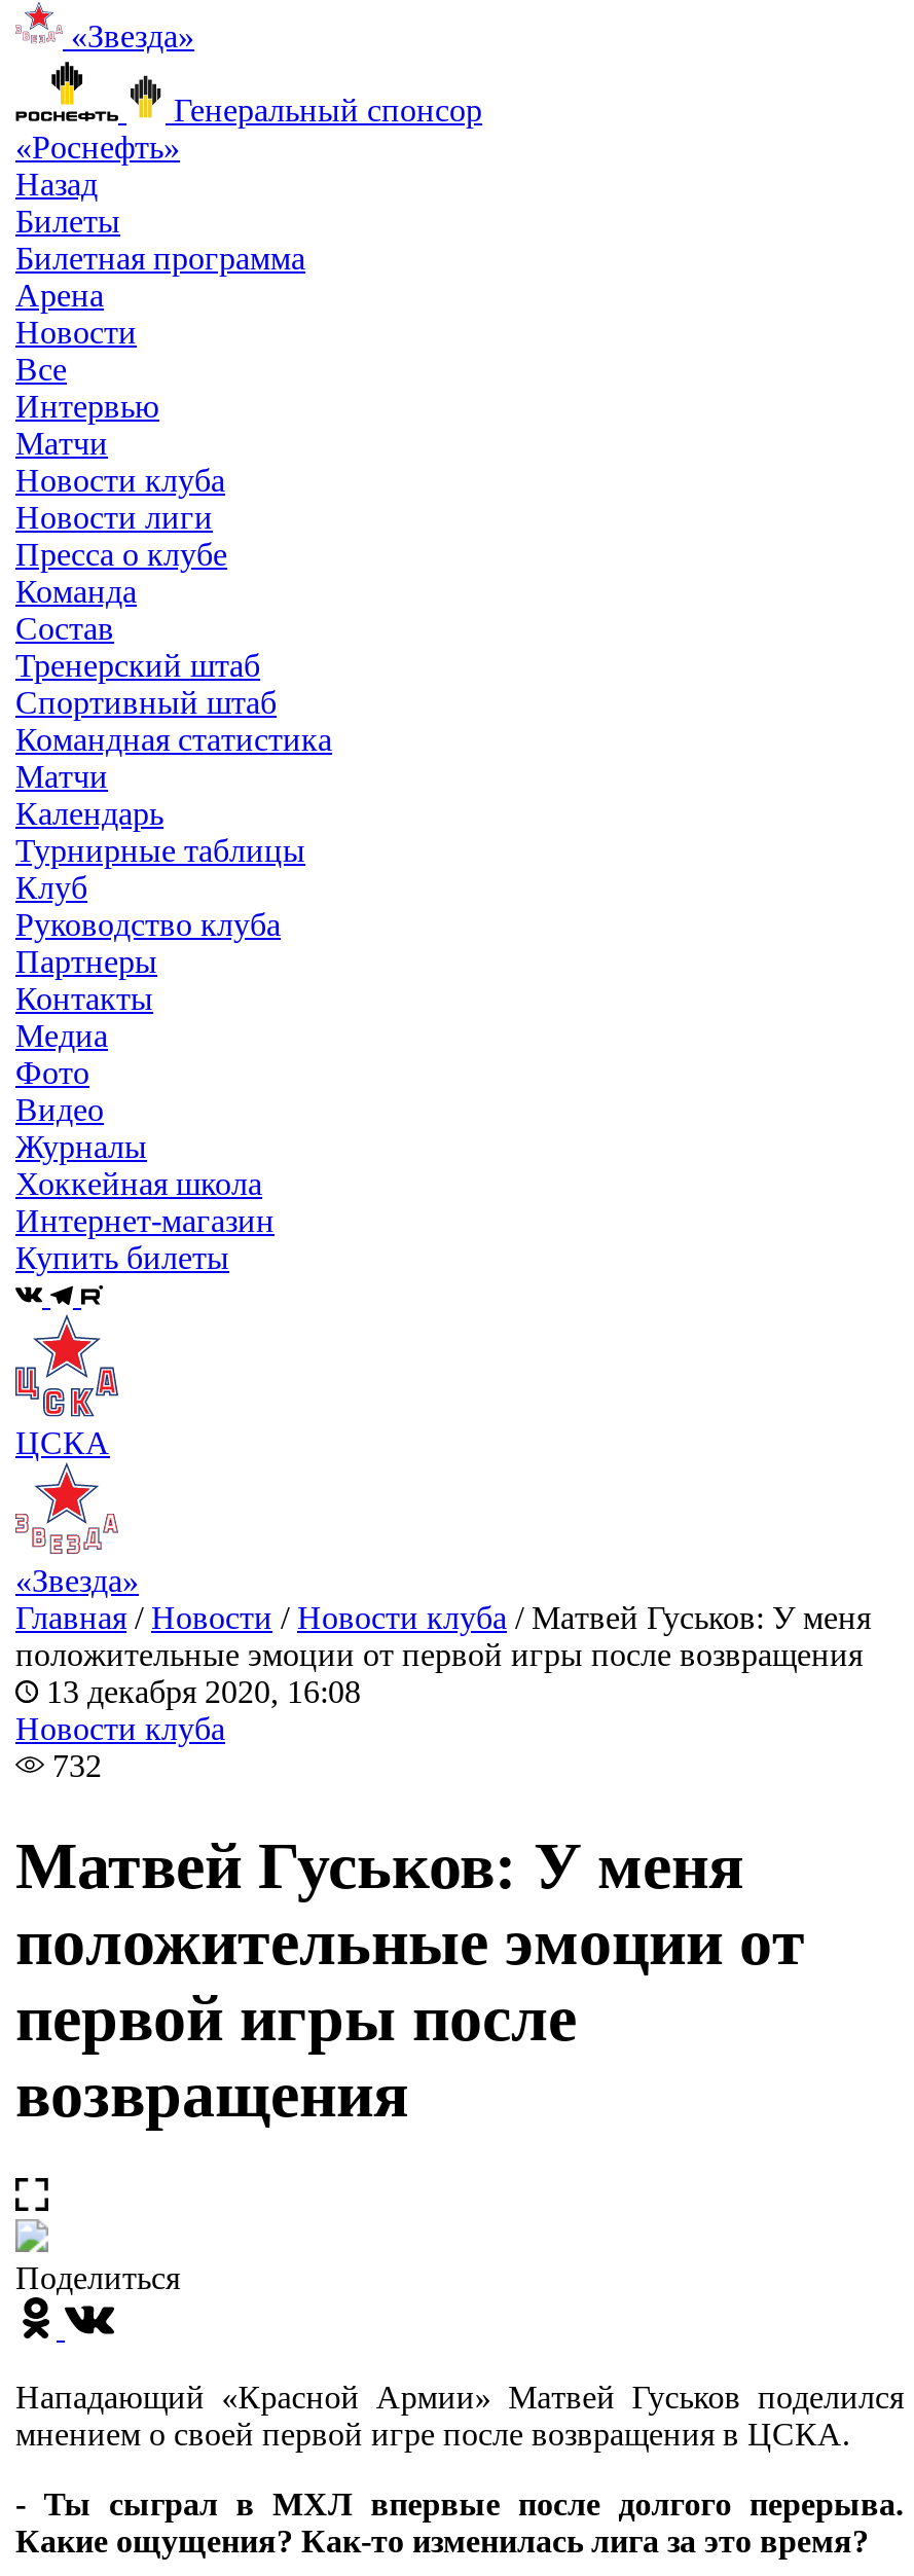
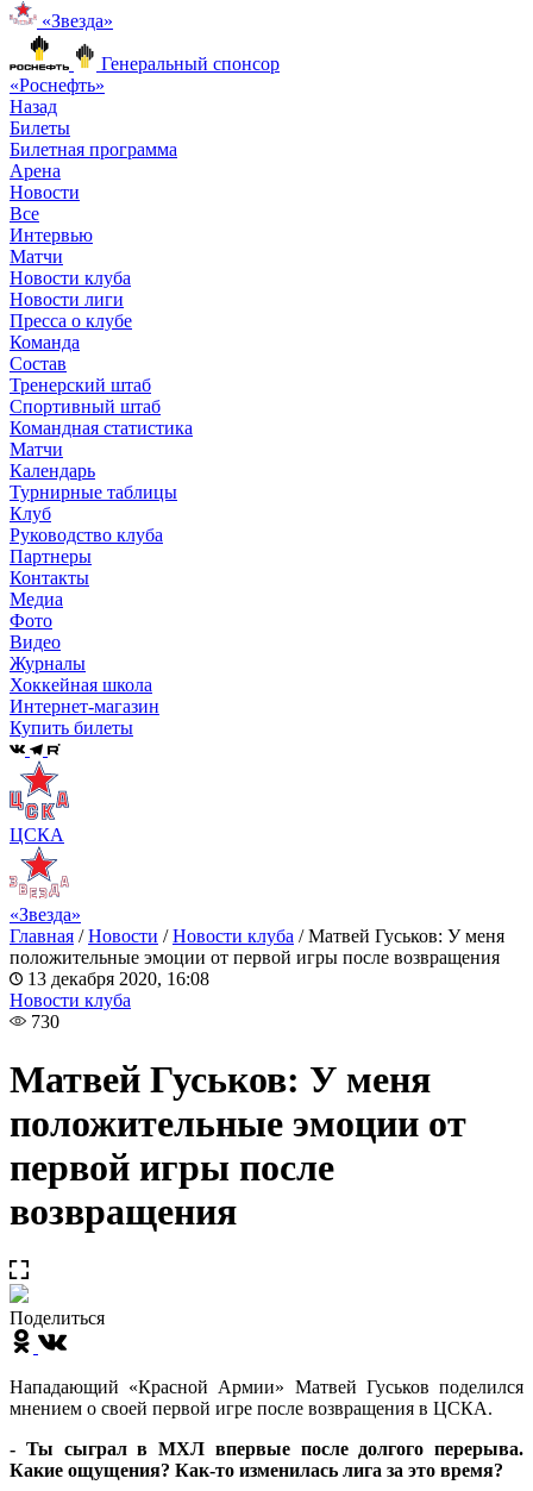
[44,1748,102,1783] 732 -> [26,1011,59,1031] 730

